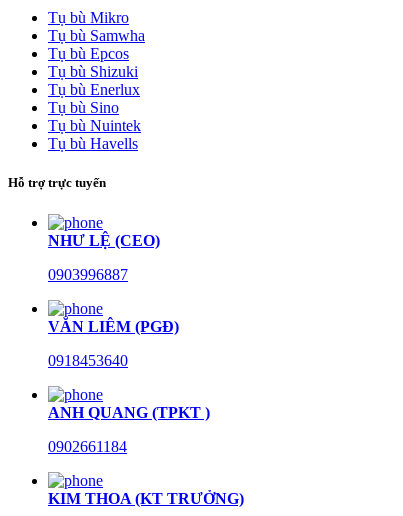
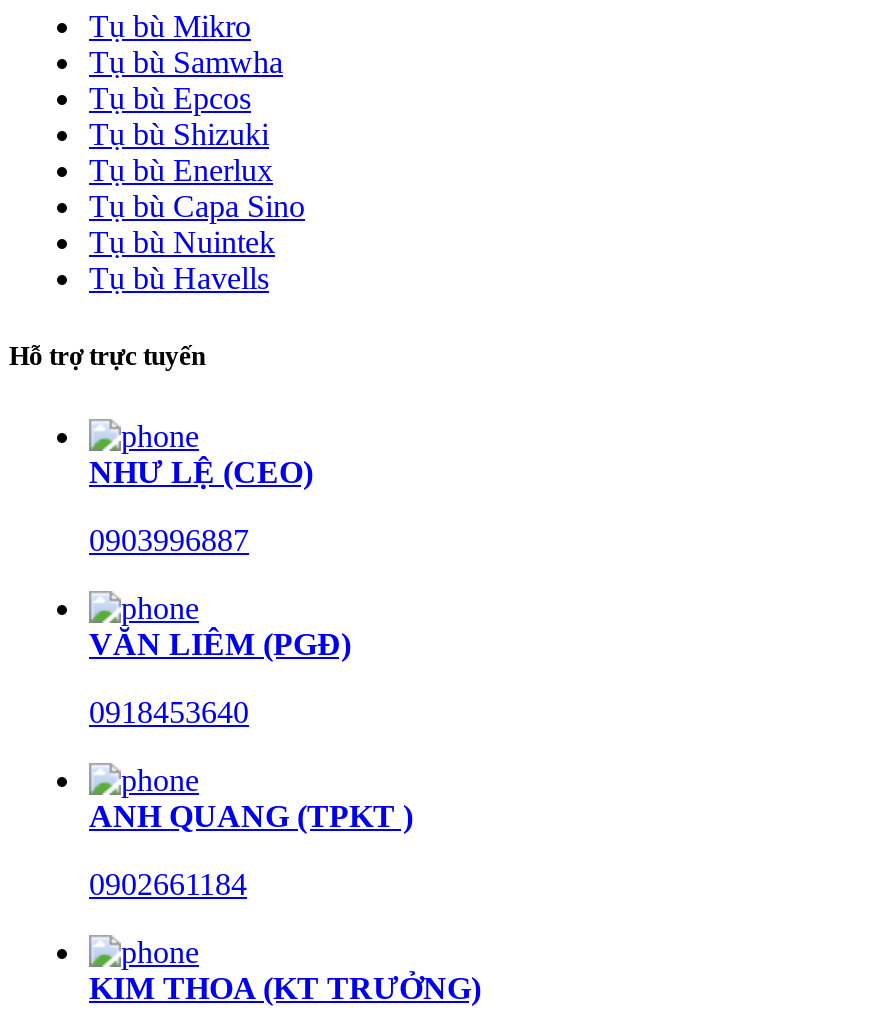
[48,99,119,116] Tụ bù Sino -> [89,189,305,223] Tụ bù Capa Sino

